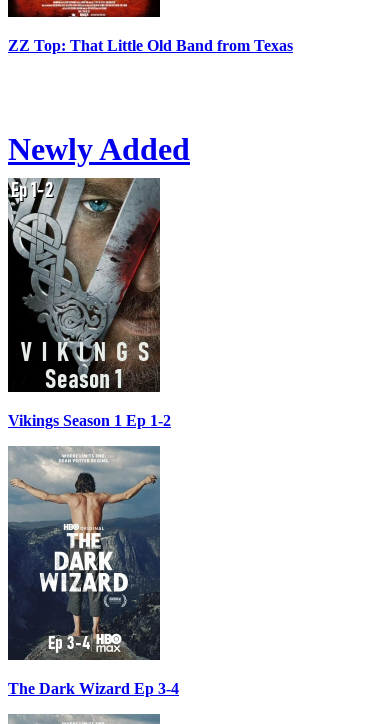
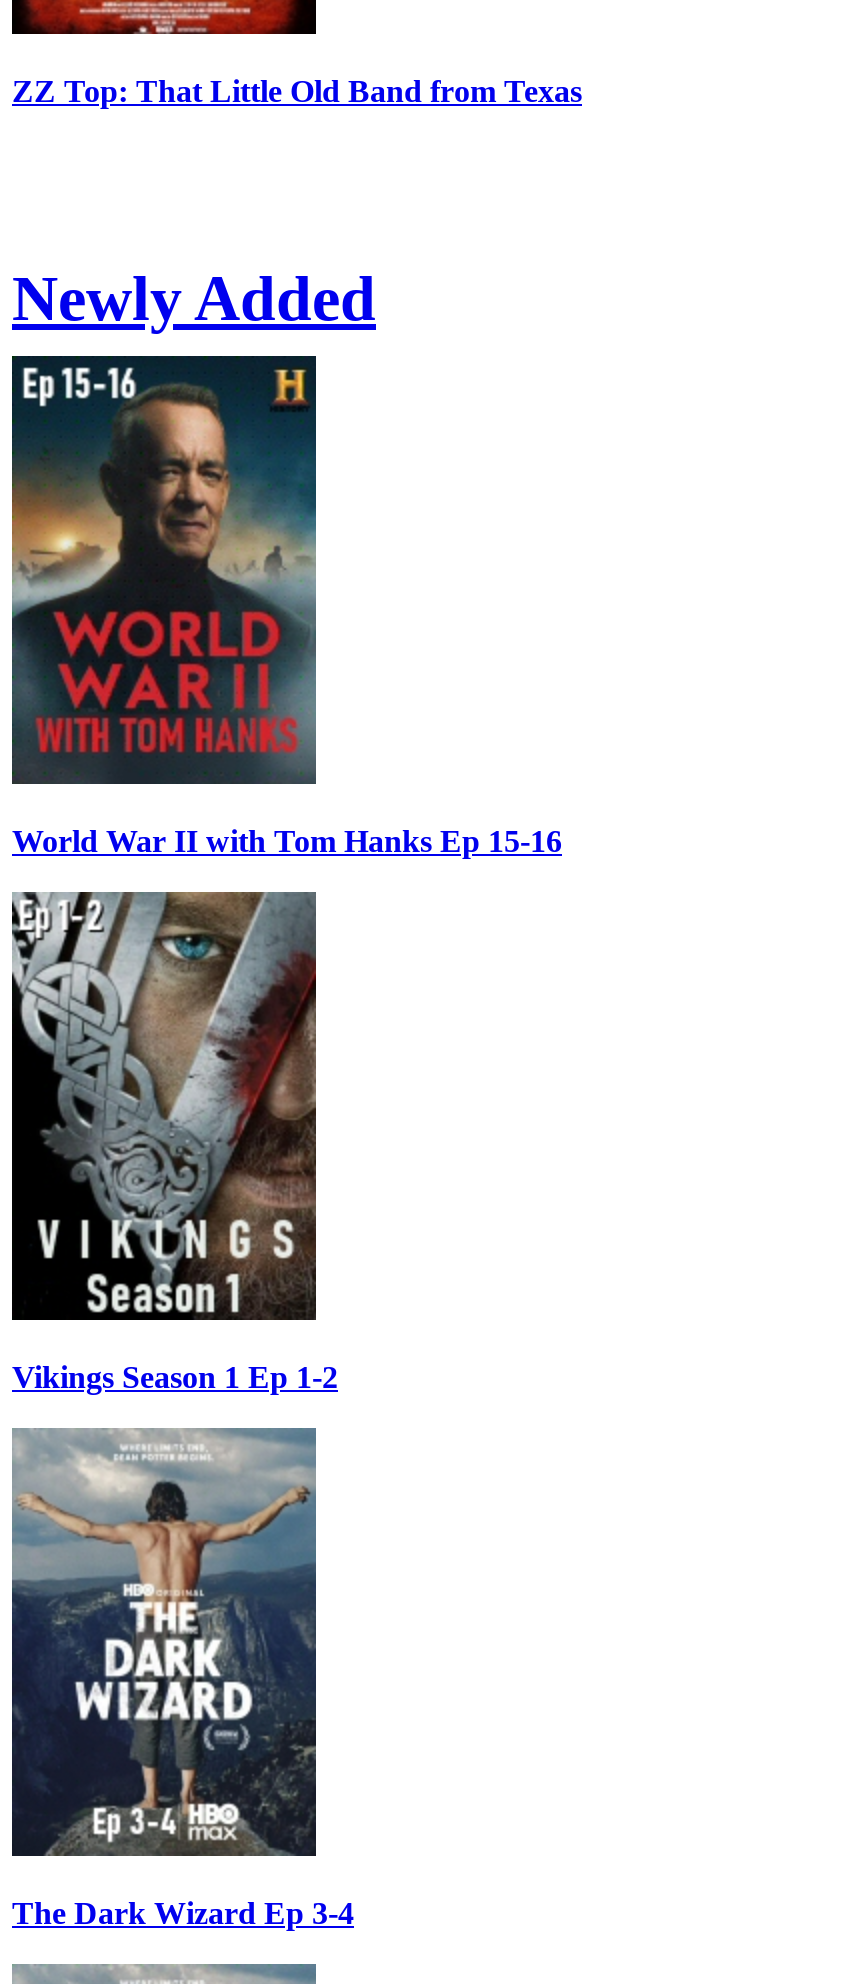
none -> [10,354,562,858] [image] | World War II with Tom Hanks Ep 15-16

